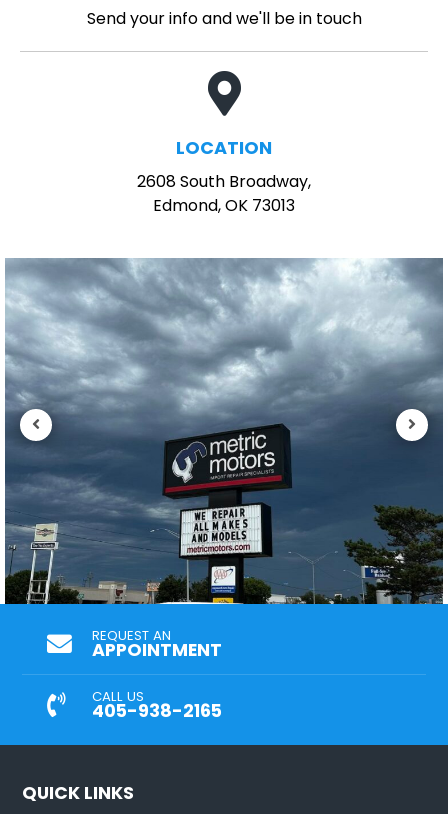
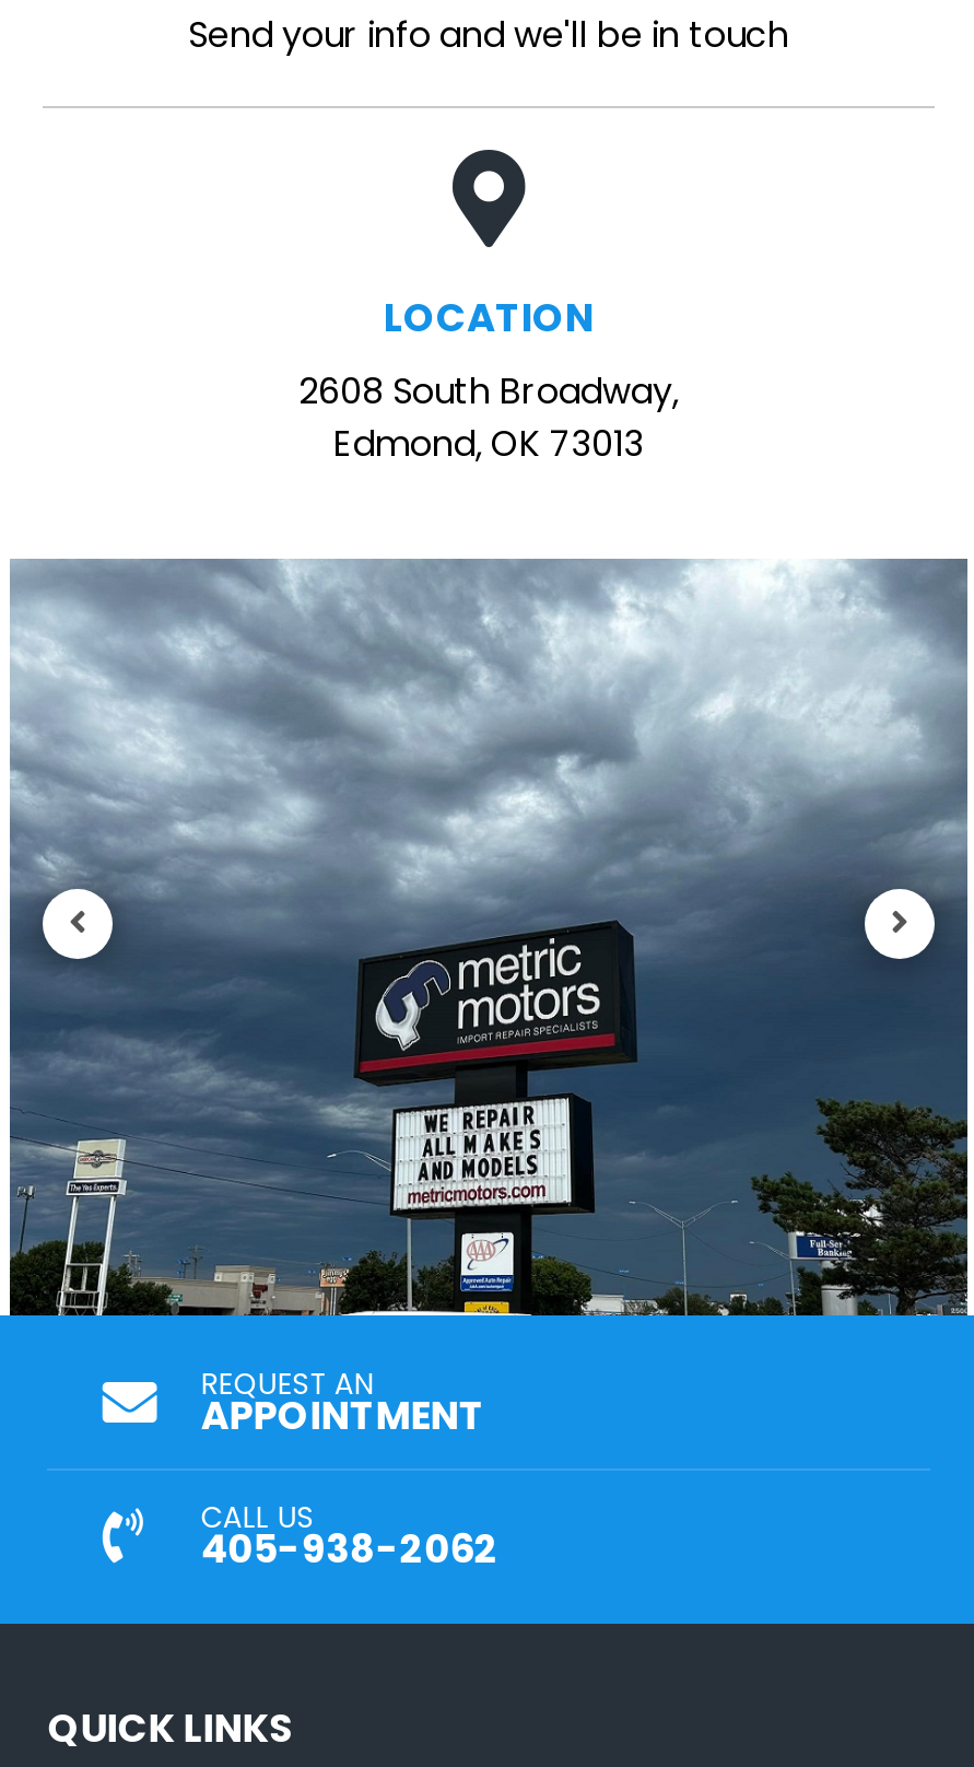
[92,699,222,723] 405-938-2165 -> [201,1523,498,1576] 405-938-2062

